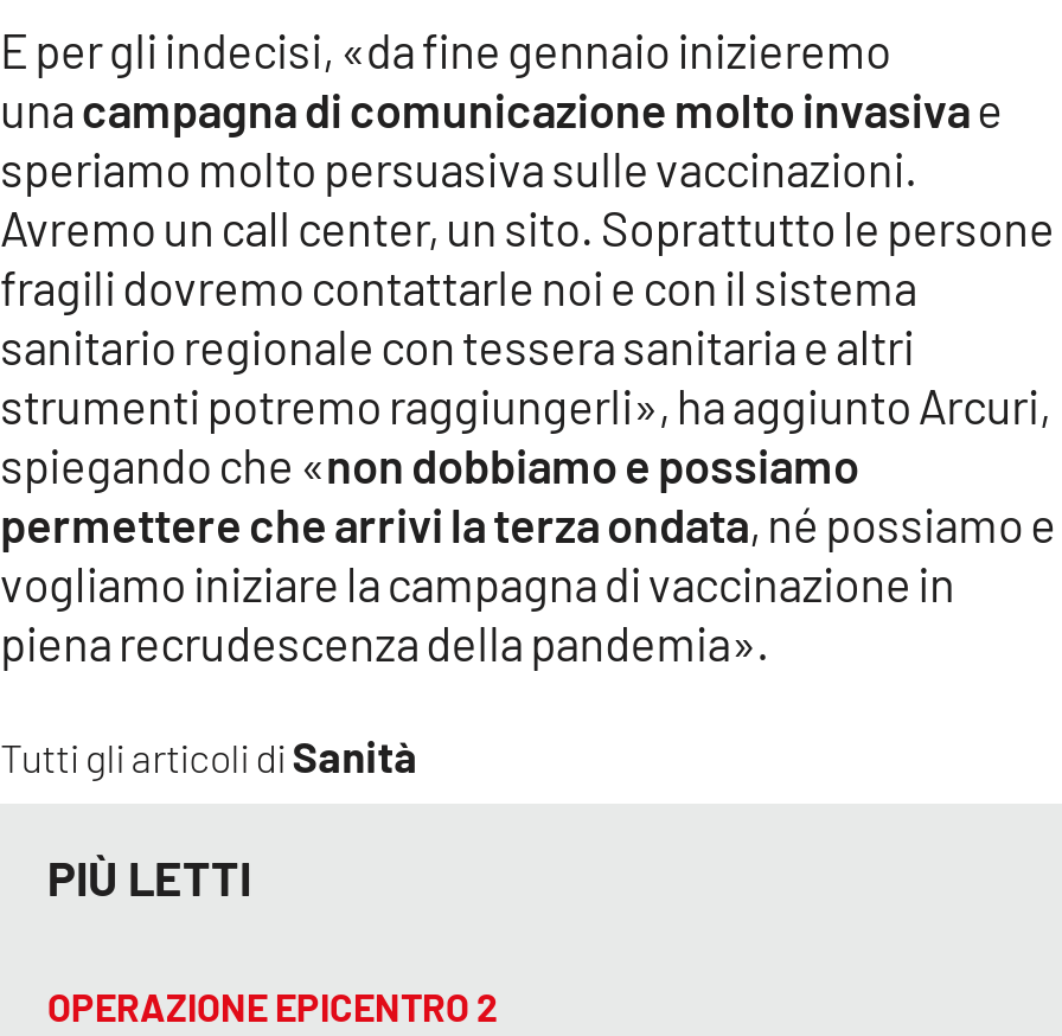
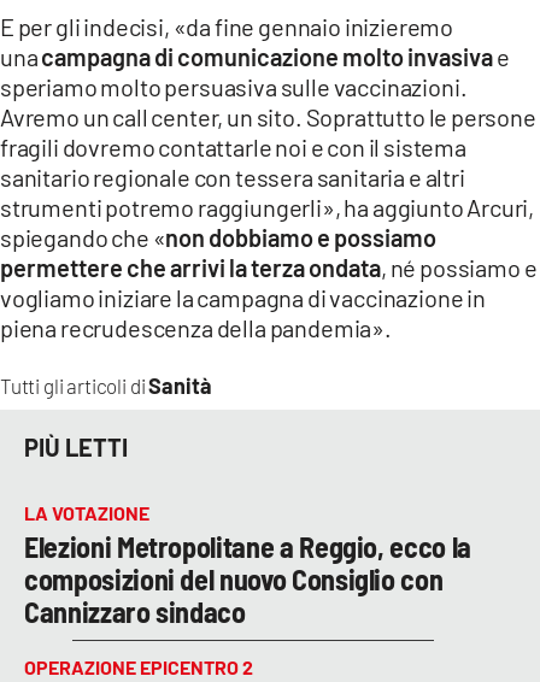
none -> [24,501,471,629] LA VOTAZIONE | Elezioni Metropolitane a Reggio, ecco la | composizioni del nuovo Consiglio con | Cannizzaro sindaco

